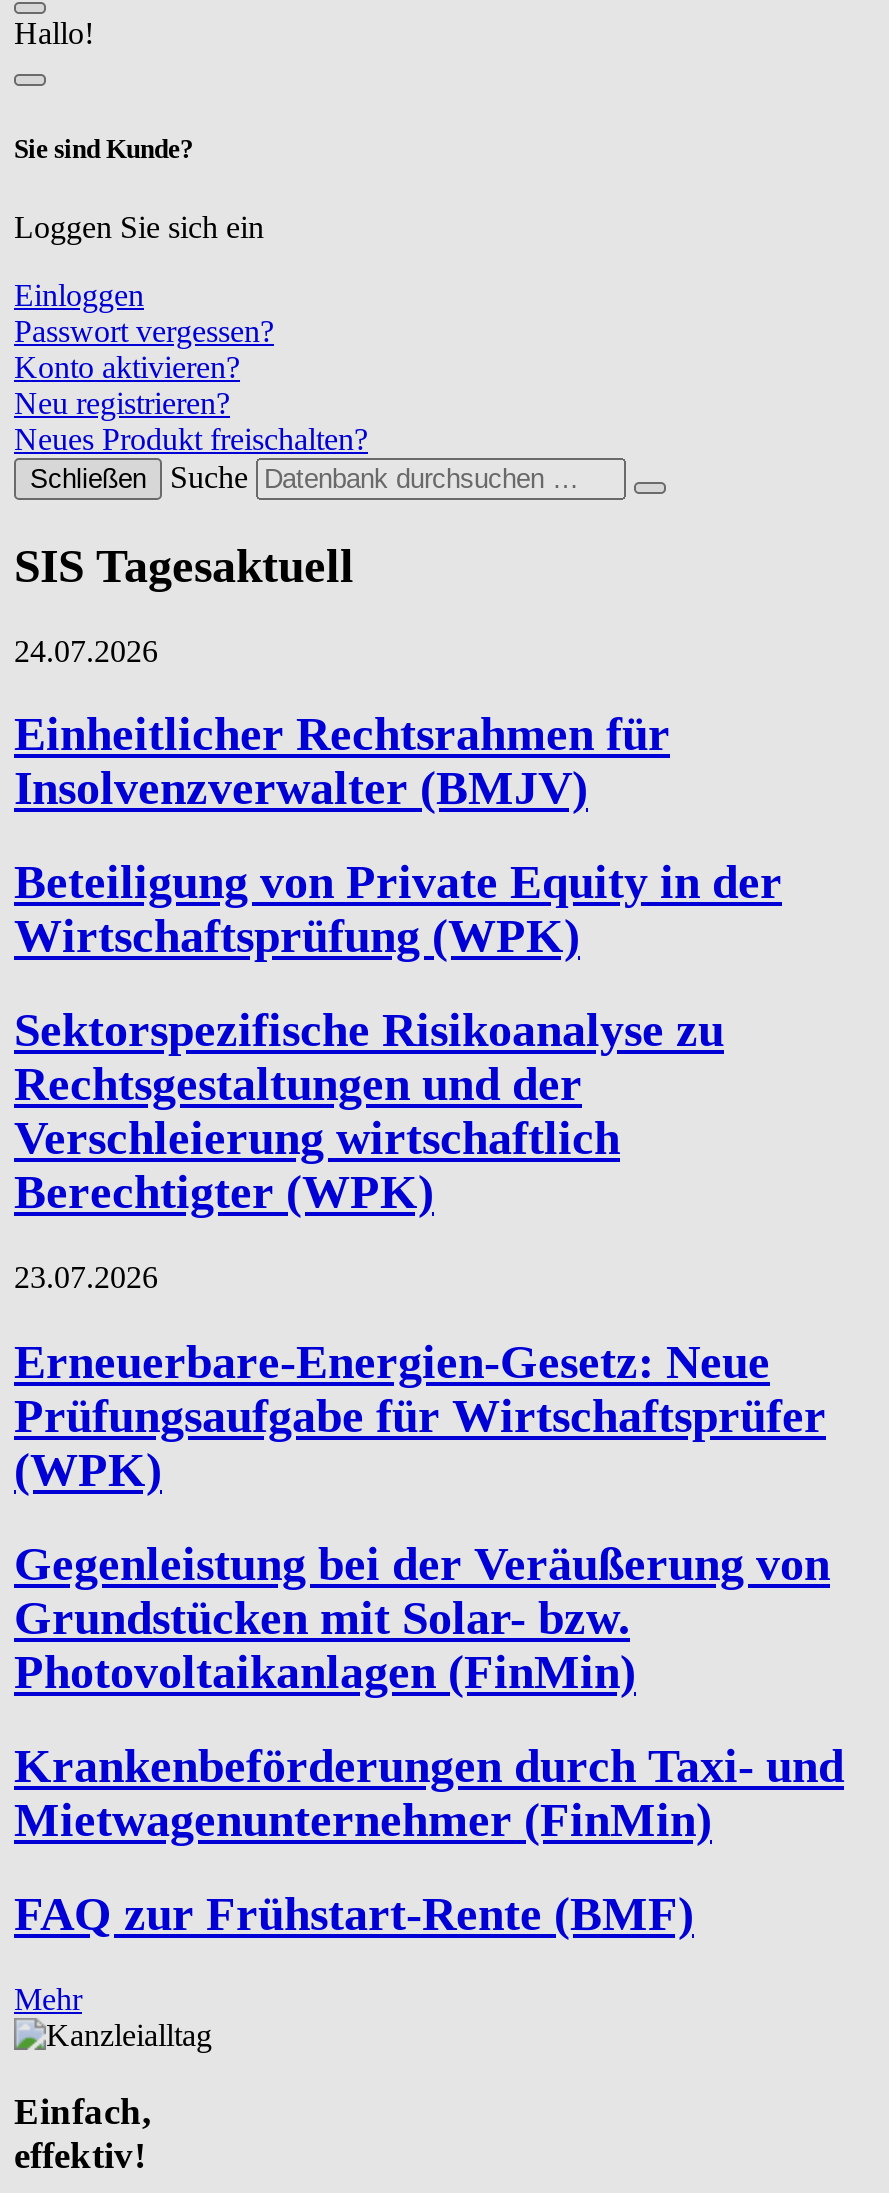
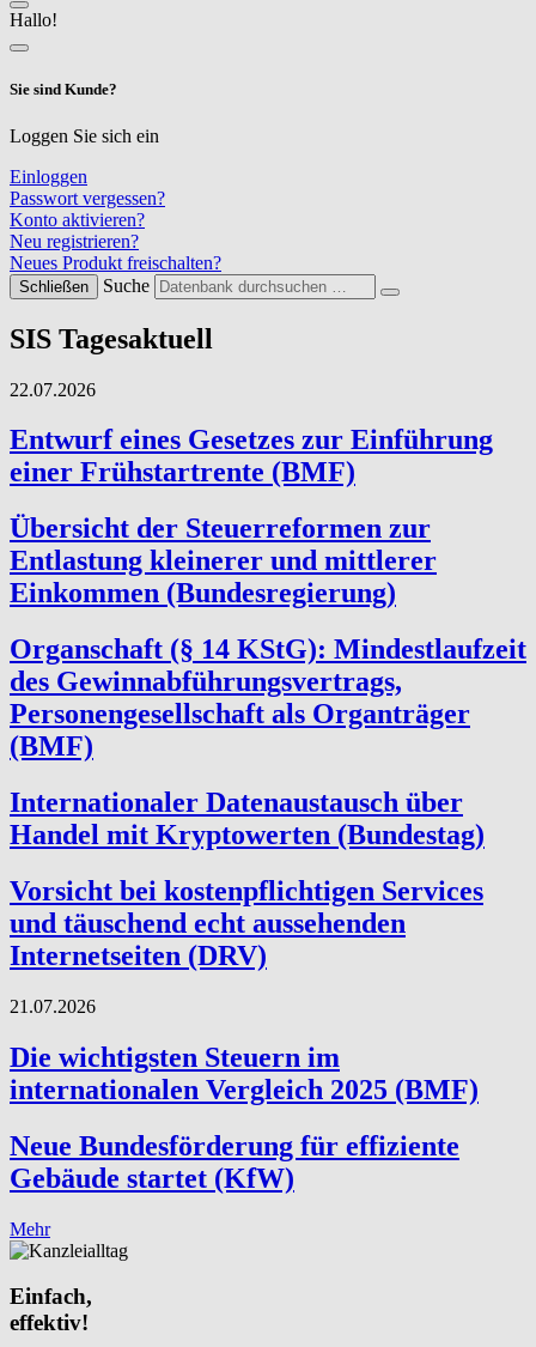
[14,633,158,667] 24.07.2026 -> [10,379,96,399] 22.07.2026
[14,709,670,815] Einheitlicher Rechtsrahmen für | Insolvenzverwalter (BMJV) -> [10,424,493,488] Entwurf eines Gesetzes zur Einführung | einer Frühstartrente (BMF)
[14,857,782,963] Beteiligung von Private Equity in der | Wirtschaftsprüfung (WPK) -> [10,513,437,609] Übersicht der Steuerreformen zur | Entlastung kleinerer und mittlerer | Einkommen (Bundesregierung)
[14,1004,724,1218] Sektorspezifische Risikoanalyse zu | Rechtsgestaltungen und der | Verschleierung wirtschaftlich | Berechtigter (WPK) -> [10,634,526,762] Organschaft (§ 14 KStG): Mindestlaufzeit | des Gewinnabführungsvertrags, | Personengesellschaft als Organträger | (BMF)
[14,1260,158,1294] 23.07.2026 -> [10,787,485,850] Internationaler Datenaustausch über | Handel mit Kryptowerten (Bundestag)
[14,1336,826,1496] Erneuerbare-Energien-Gesetz: Neue | Prüfungsaufgabe für Wirtschaftsprüfer | (WPK) -> [10,875,483,971] Vorsicht bei kostenpflichtigen Services | und täuschend echt aussehenden | Internetseiten (DRV)
[14,1538,830,1698] Gegenleistung bei der Veräußerung von | Grundstücken mit Solar- bzw. | Photovoltaikanlagen (FinMin) -> [10,996,96,1016] 21.07.2026
[14,1740,844,1846] Krankenbeförderungen durch Taxi- und | Mietwagenunternehmer (FinMin) -> [10,1041,479,1105] Die wichtigsten Steuern im | internationalen Vergleich 2025 (BMF)
[14,1888,694,1940] FAQ zur Frühstart-Rente (BMF) -> [10,1130,459,1194] Neue Bundesförderung für effiziente | Gebäude startet (KfW)

